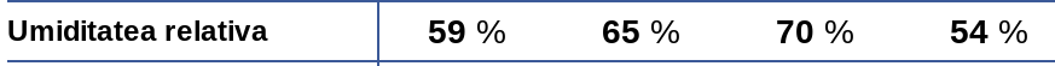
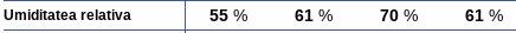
[428,12,505,50] 59% -> [209,6,247,25] 55%
[602,12,679,50] 65% -> [295,6,333,25] 61%
[950,12,1027,50] 54% -> [465,6,503,25] 61%

